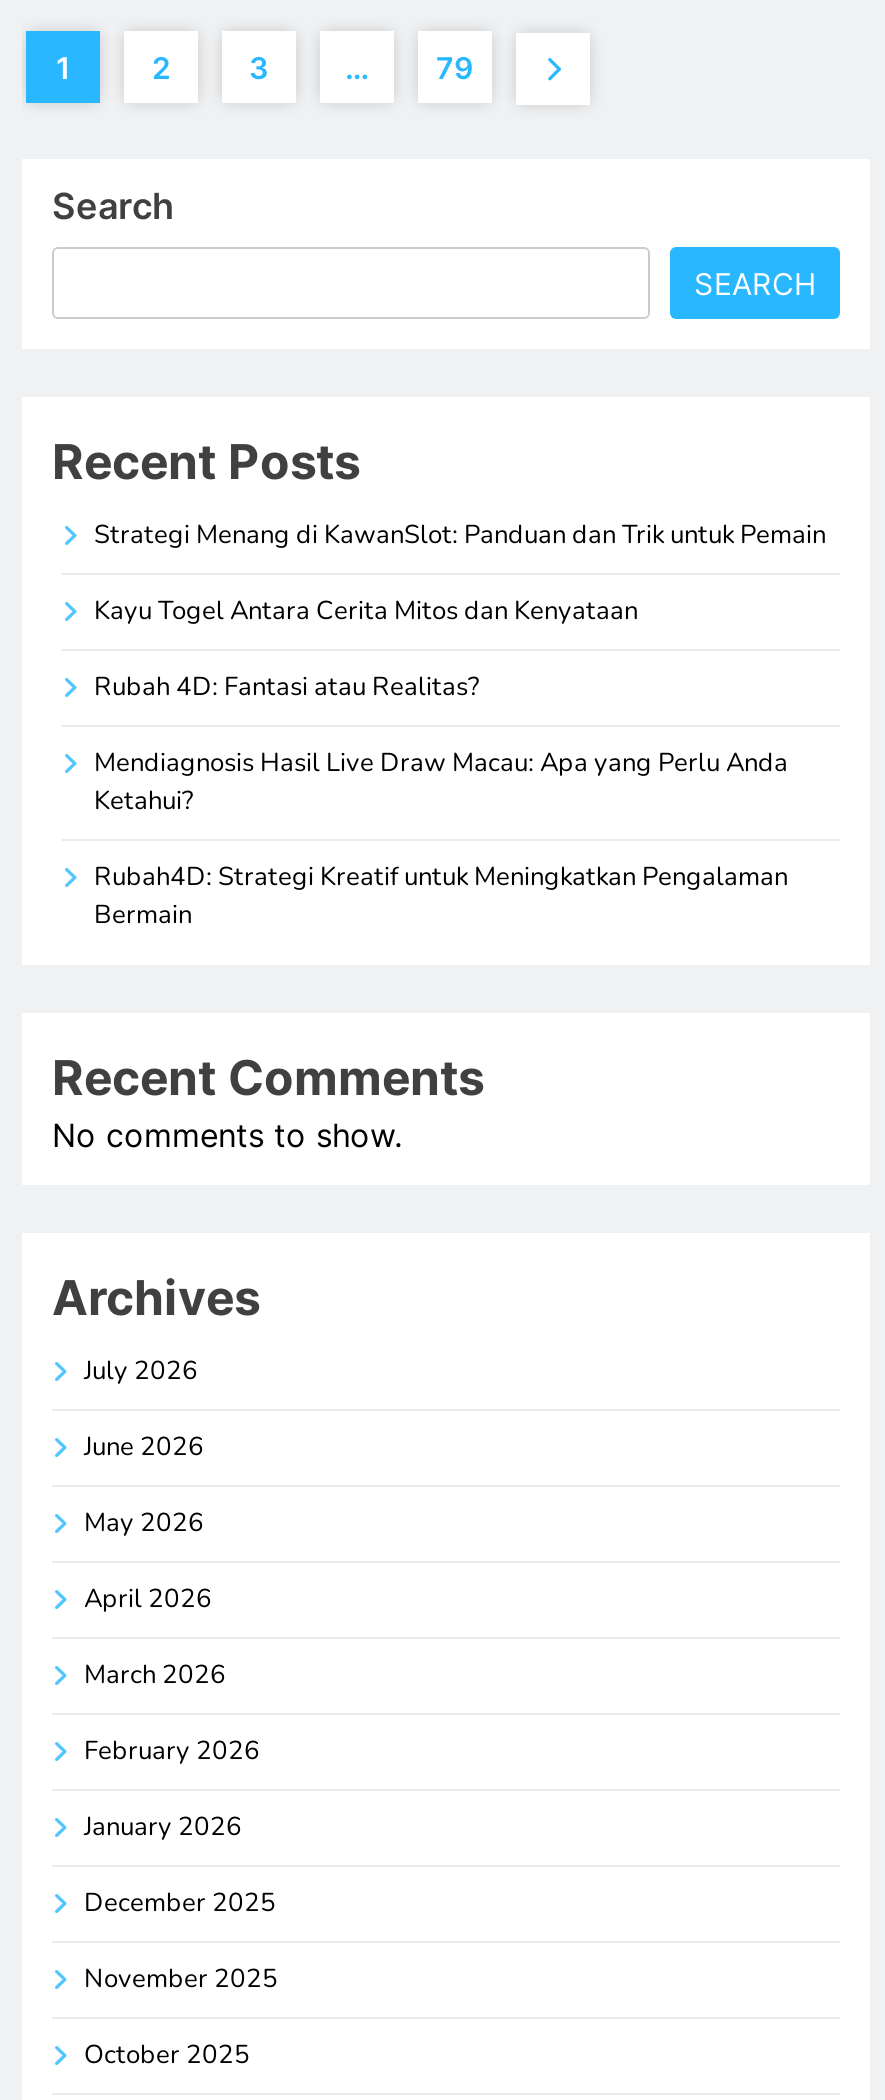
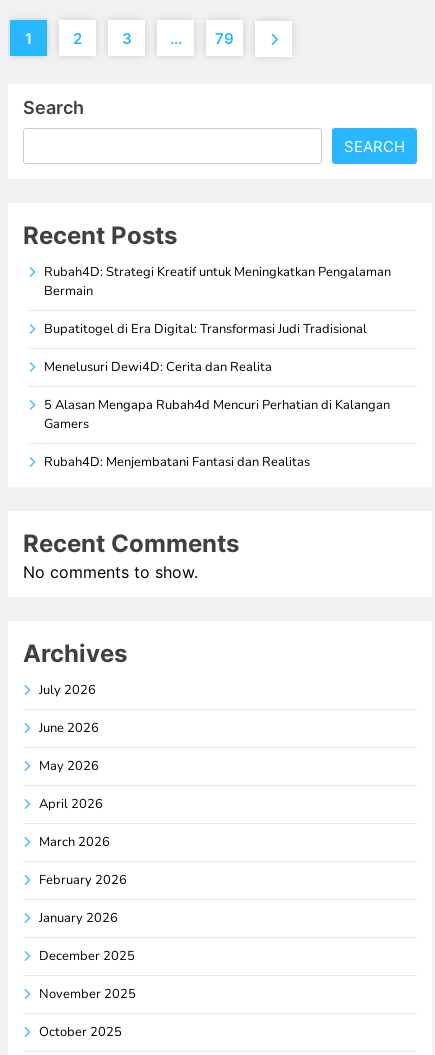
[94,516,826,818] Strategi Menang di KawanSlot: Panduan dan Trik untuk Pemain | Kayu Togel Antara Cerita Mitos dan Kenyataan | Rubah 4D: Fantasi atau Realitas? | Mendiagnosis Hasil Live Draw Macau: Apa yang Perlu Anda | Ketahui? -> none
moved [94,858,788,932] -> [44,263,391,300]: Rubah4D: Strategi Kreatif untuk Meningkatkan Pengalaman | Bermain
none -> [44,320,390,471] Bupatitogel di Era Digital: Transformasi Judi Tradisional | Menelusuri Dewi4D: Cerita dan Realita | 5 Alasan Mengapa Rubah4d Mencuri Perhatian di Kalangan | Gamers | Rubah4D: Menjembatani Fantasi dan Realitas

